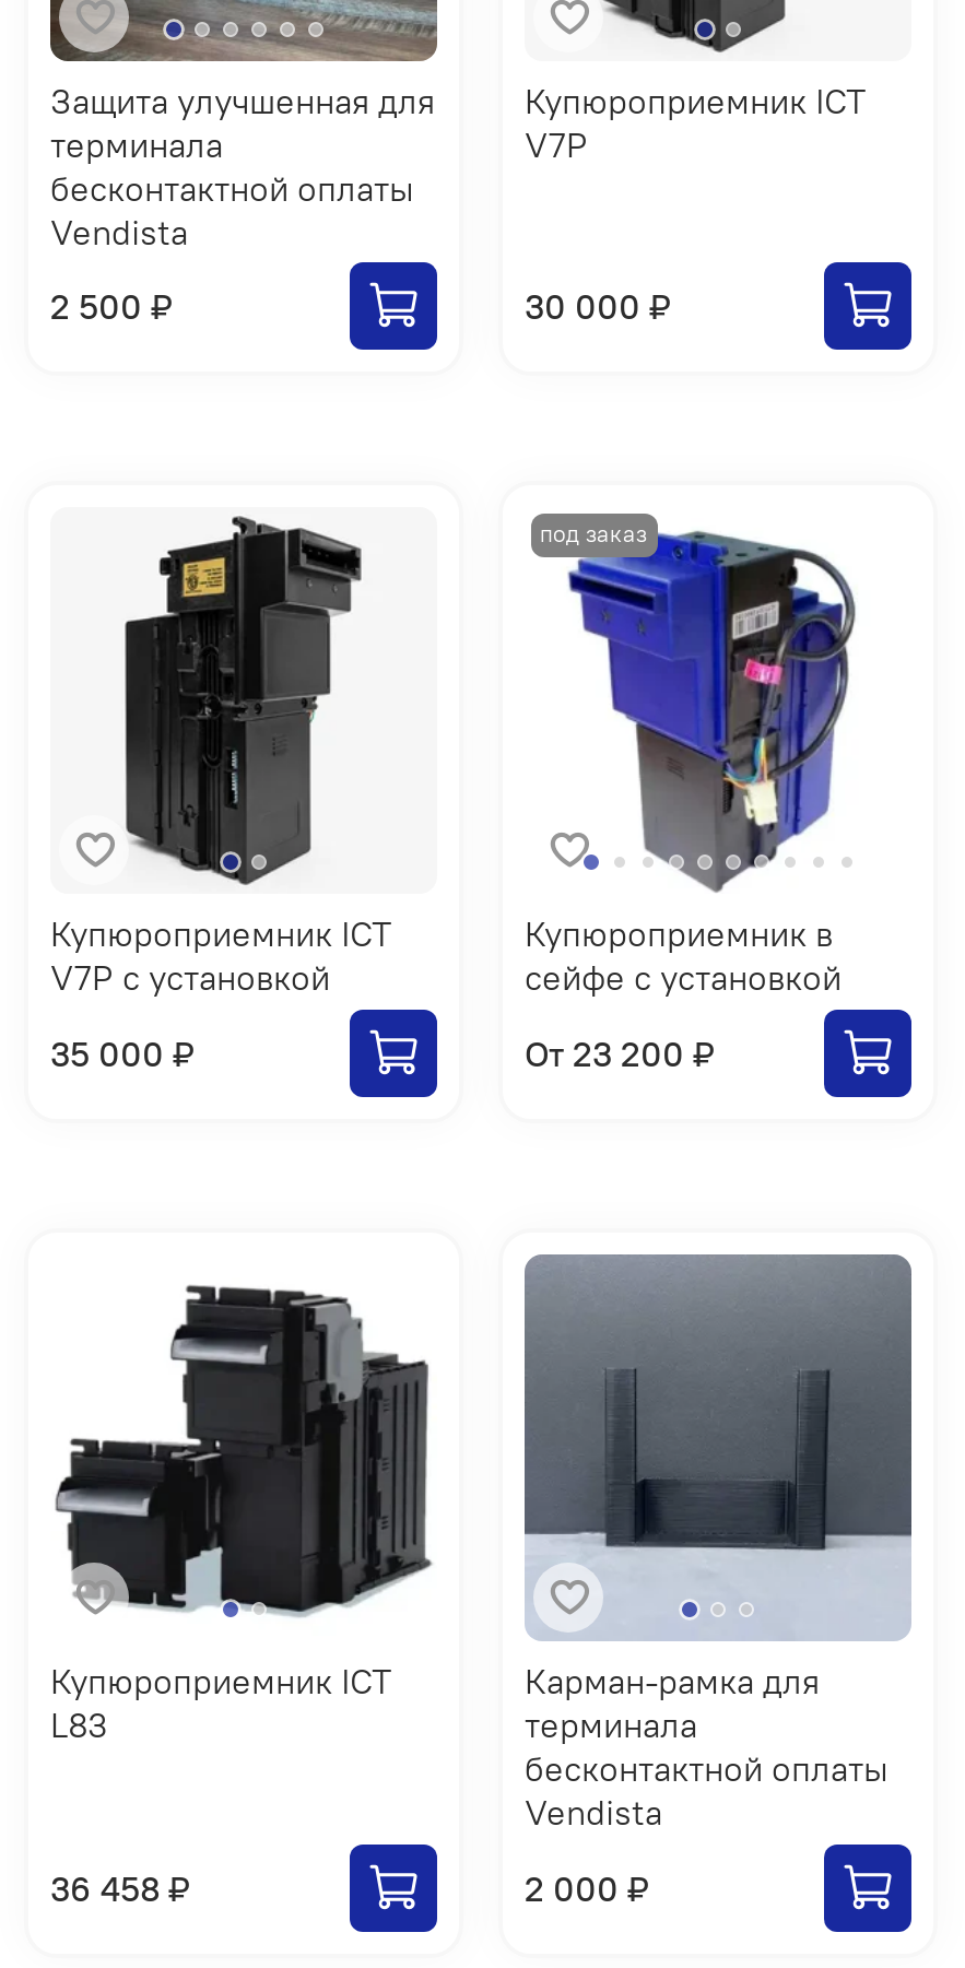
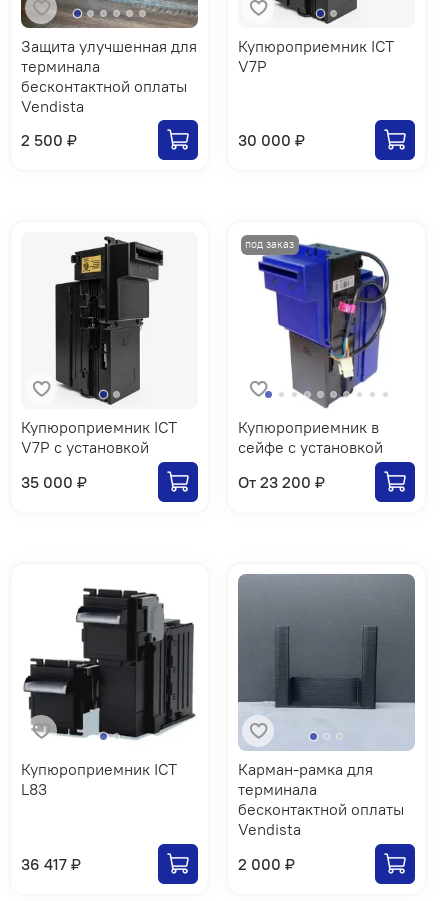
[50,1866,190,1910] 36 458 ₽ -> [21,854,81,874] 36 417 ₽

